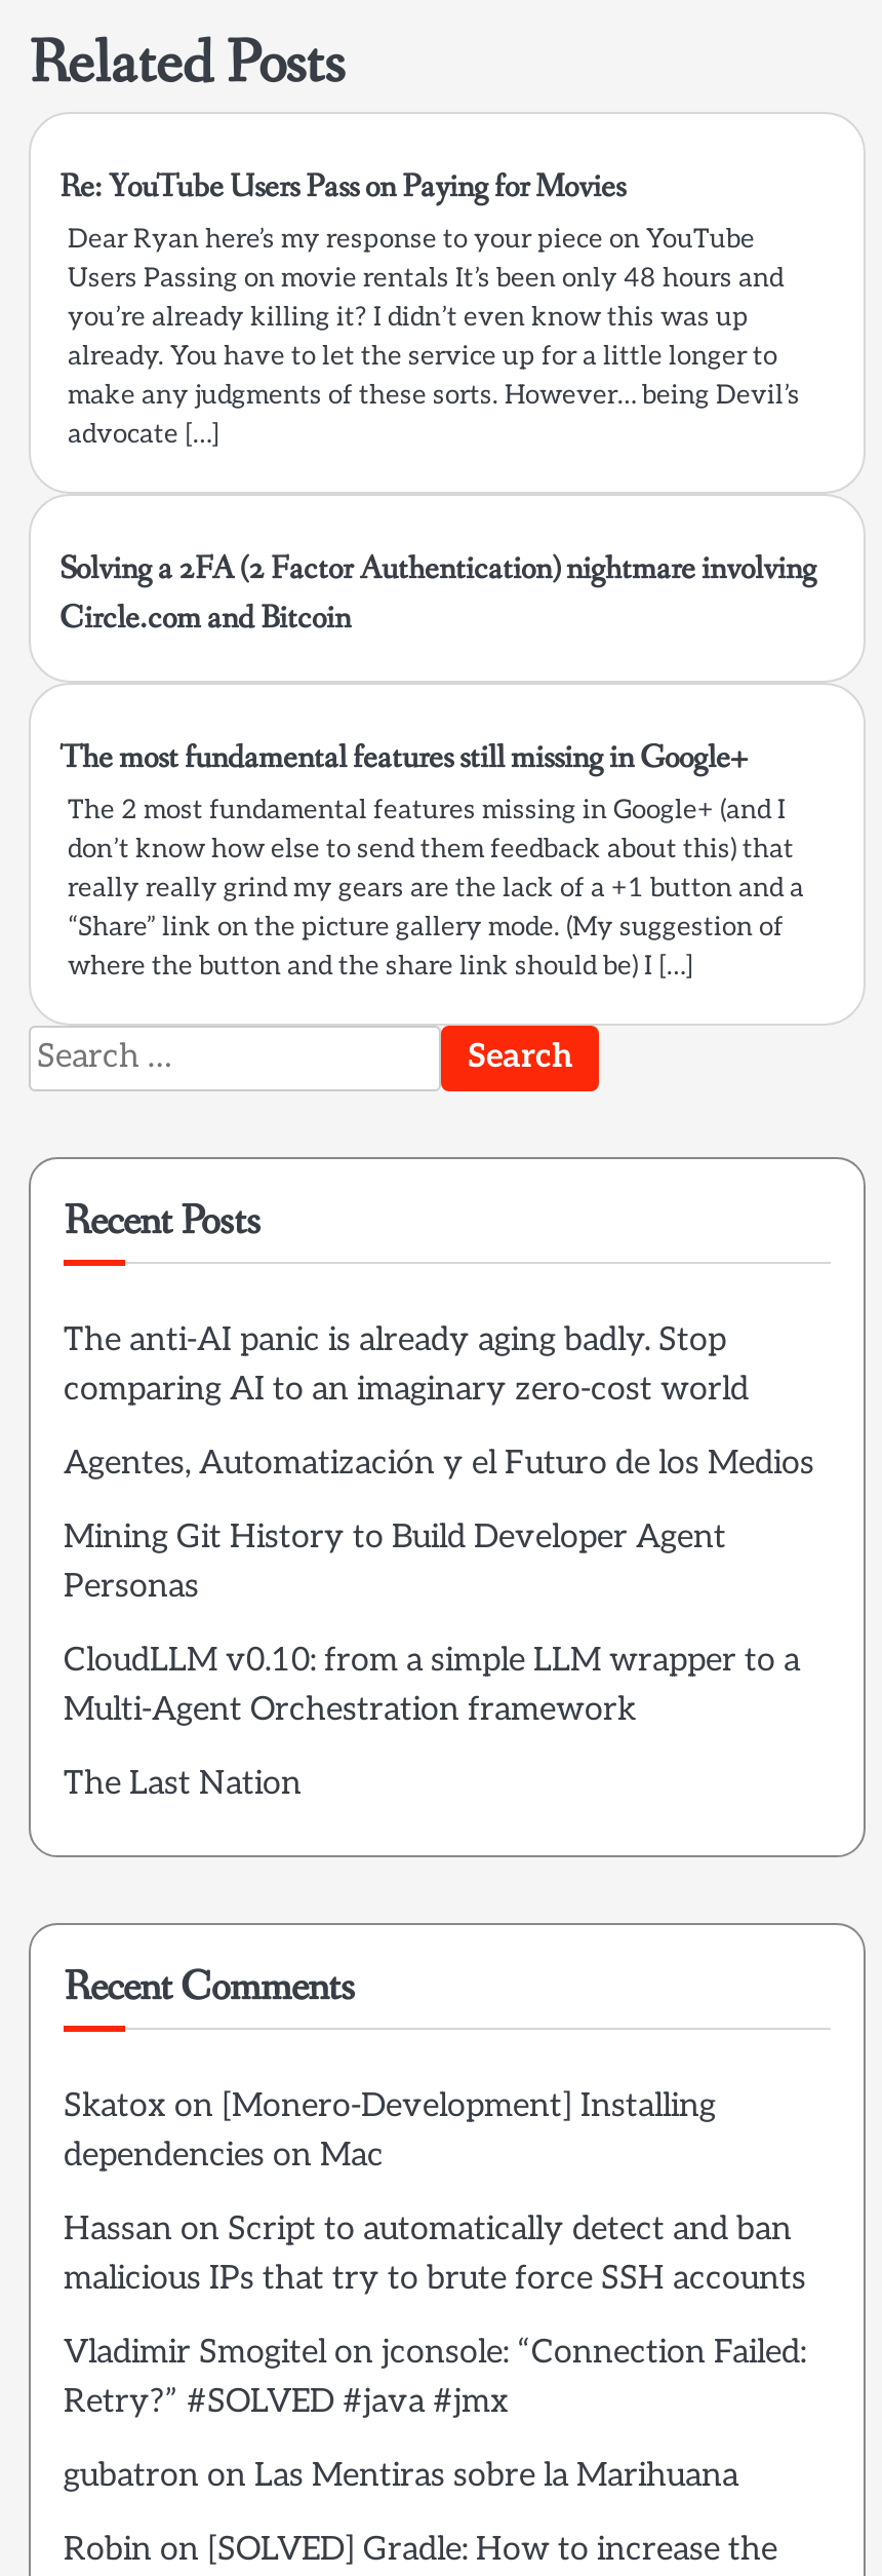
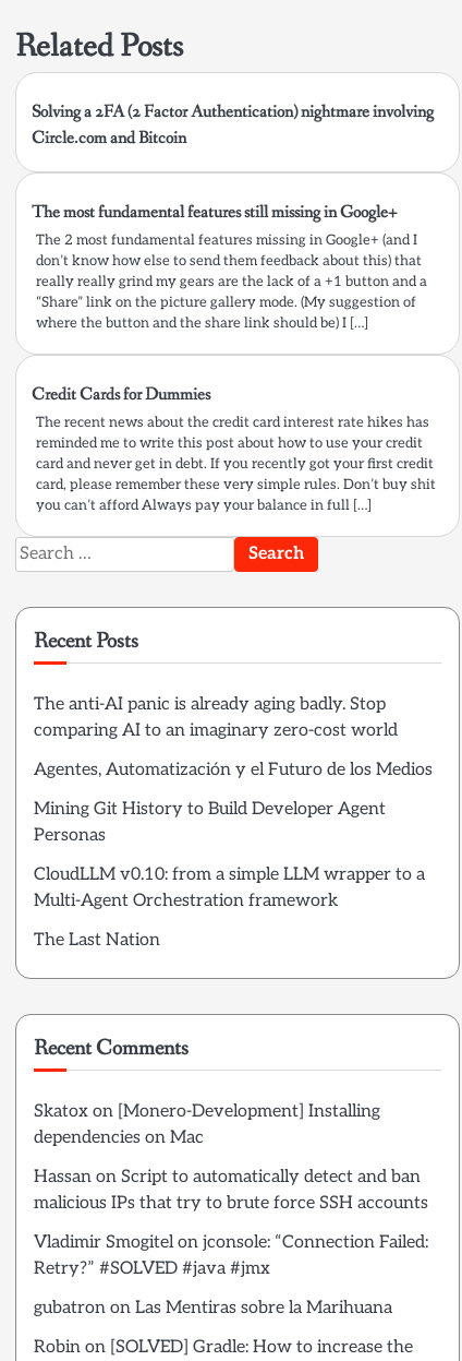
[59,164,800,450] Re: YouTube Users Pass on Paying for Movies | Dear Ryan here’s my response to your piece on YouTube | Users Passing on movie rentals It’s been only 48 hours and | you’re already killing it? I didn’t even know this was up | already. You have to let the service up for a little longer to | make any judgments of these sorts. However… being Devil’s | advocate […] -> none
moved [59,546,816,982] -> [32,100,434,331]: Solving a 2FA (2 Factor Authentication) nightmare involving | Circle.com and Bitcoin | The most fundamental features still missing in Google+ | The 2 most fundamental features missing in Google+ (and I | don’t know how else to send them feedback about this) that | really really grind my gears are the lack of a +1 button and a | “Share” link on the picture gallery mode. (My suggestion of | where the button and the share link should be) I […]
none -> [32,383,436,514] Credit Cards for Dummies | The recent news about the credit card interest rate hikes has | reminded me to write this post about how to use your credit | card and never get in debt. If you recently got your first credit | card, please remember these very simple rules. Don’t buy shit | you can’t afford Always pay your balance in full […]

